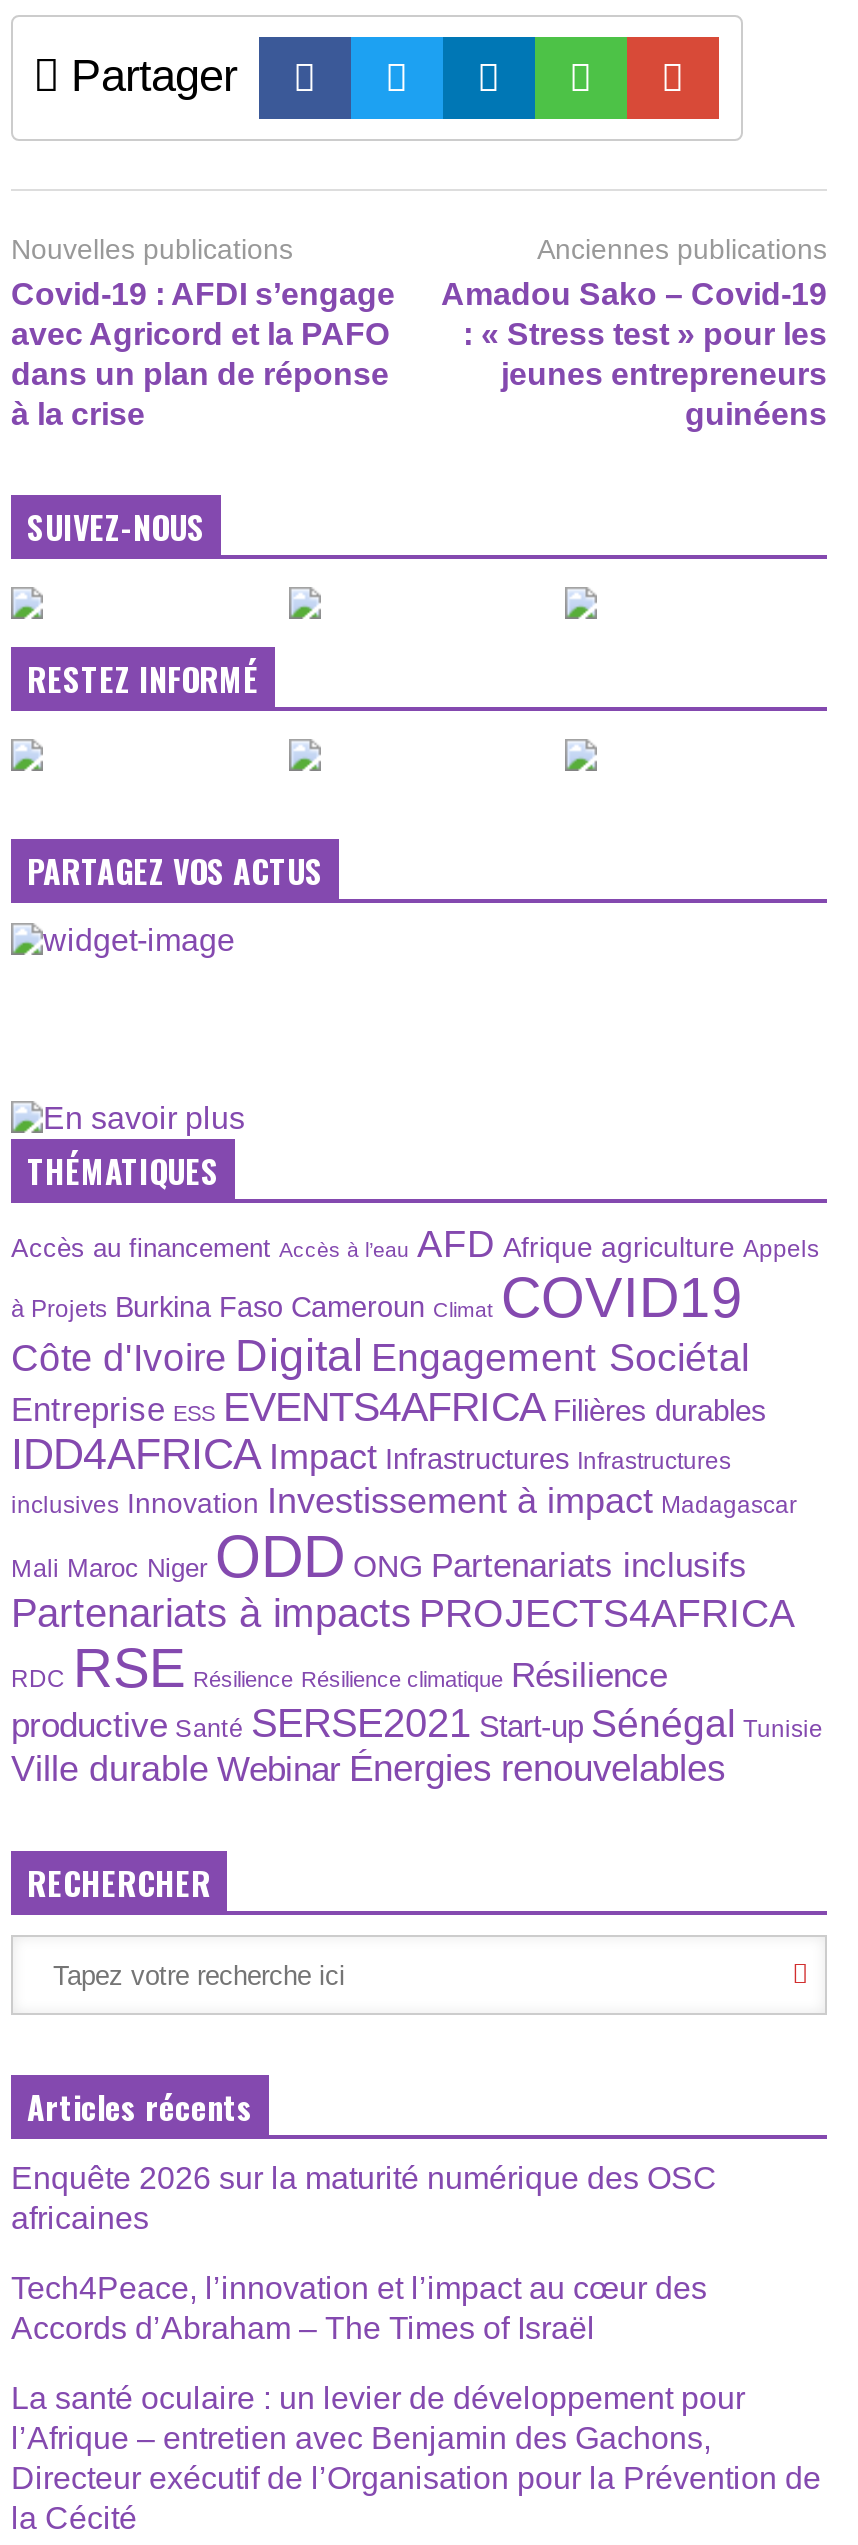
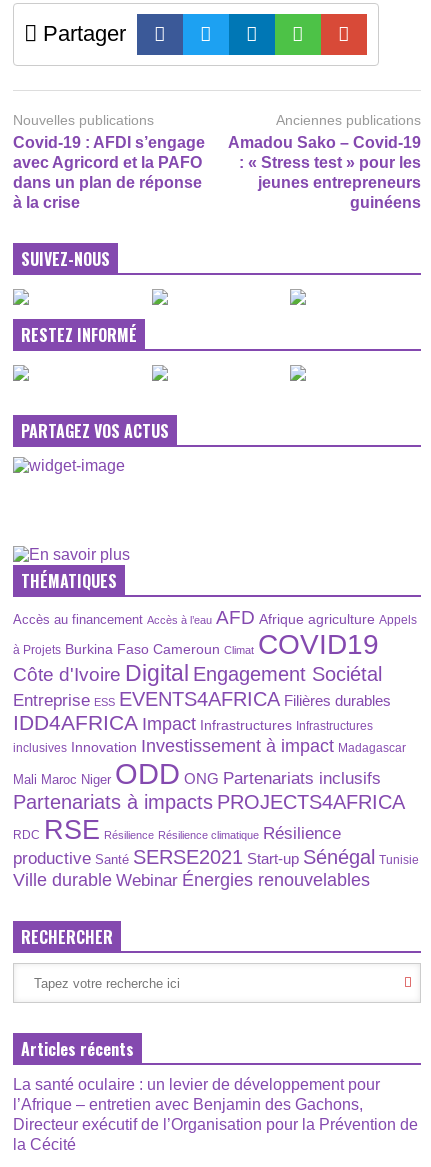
[11,2161,717,2345] Enquête 2026 sur la maturité numérique des OSC | africaines | Tech4Peace, l’innovation et l’impact au cœur des | Accords d’Abraham – The Times of Israël -> none

